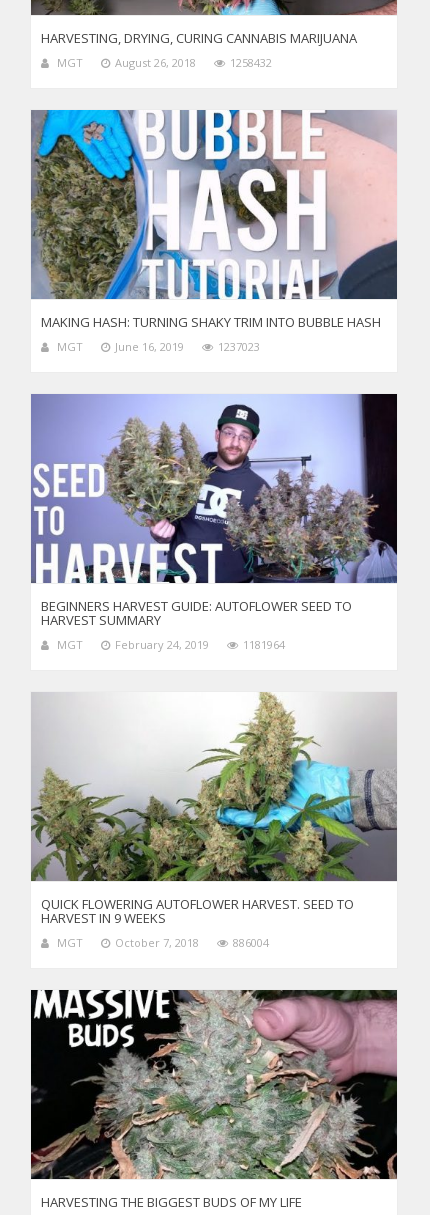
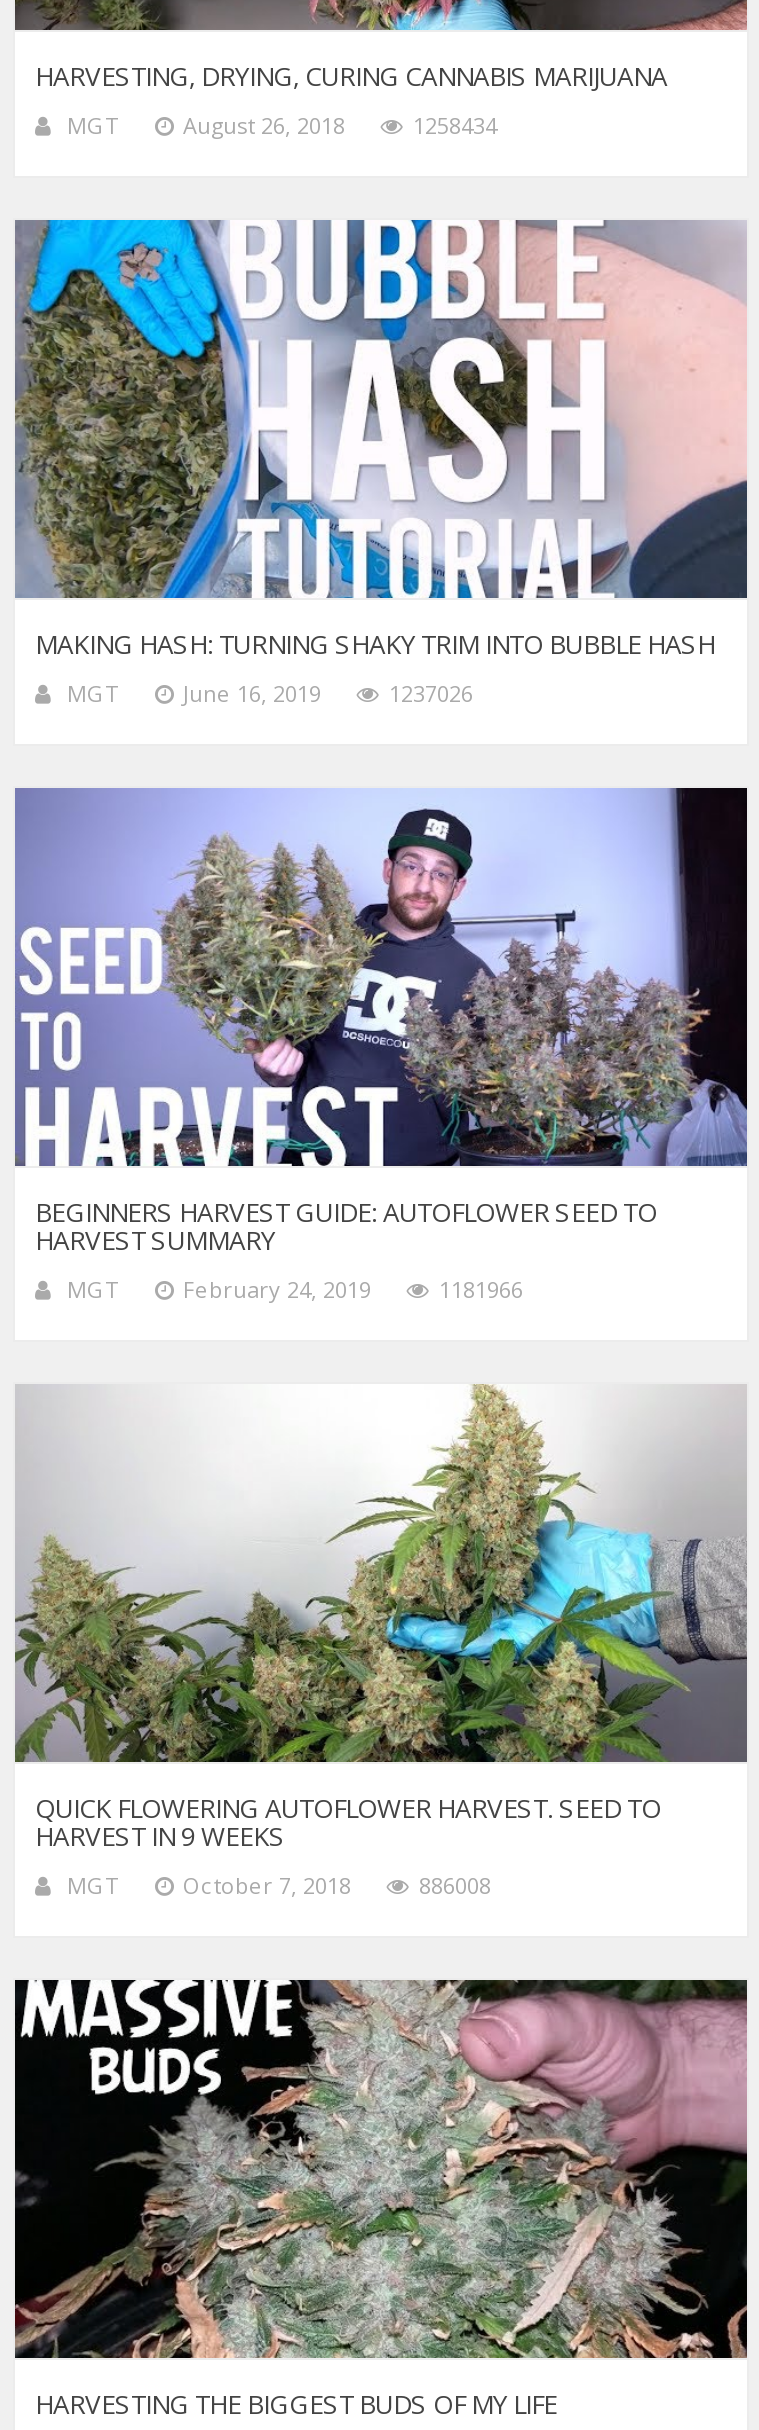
[230,55,272,70] 1258432 -> [413,110,497,140] 1258434
[218,339,260,354] 1237023 -> [389,678,473,708] 1237026
[243,637,285,652] 1181964 -> [439,1274,523,1304] 1181966
[233,935,269,950] 886004 -> [419,1870,491,1900] 886008

